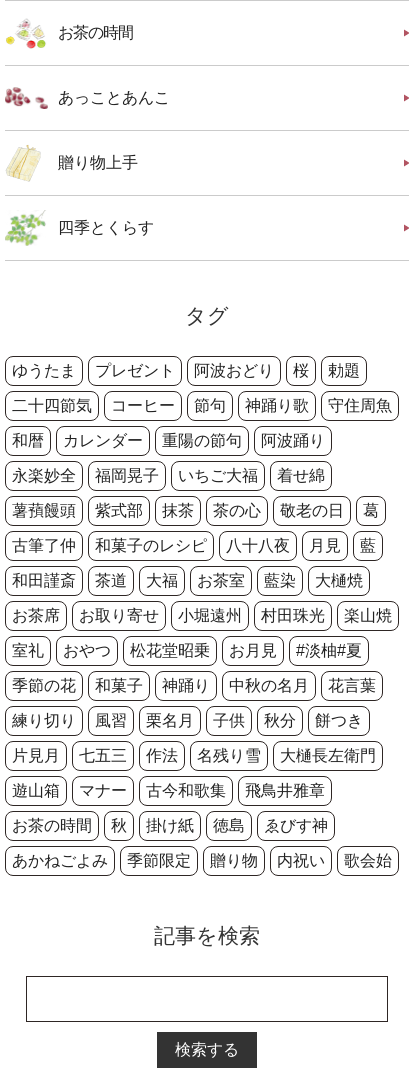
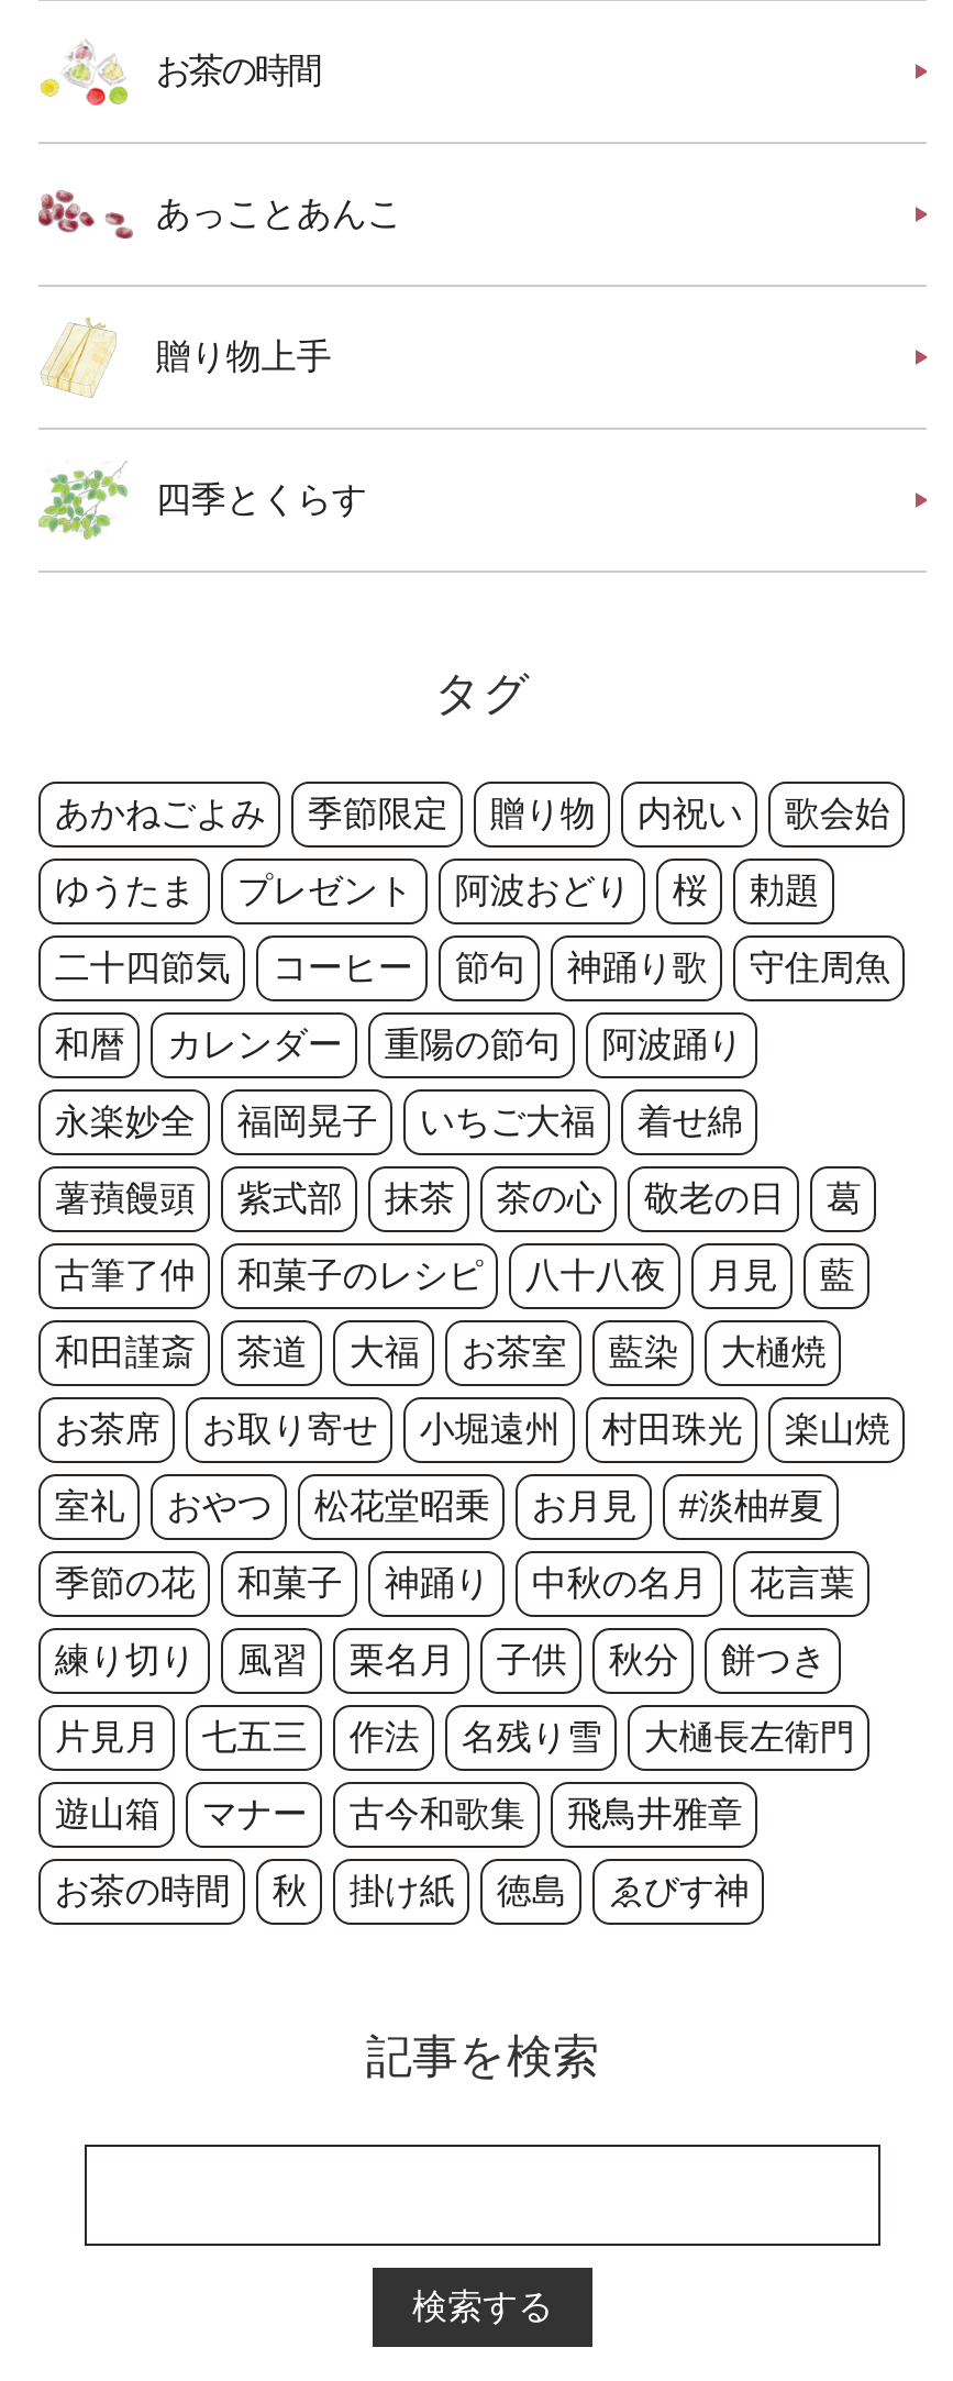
moved [12,362,392,834] -> [55,872,890,1910]: ゆうたま | プレゼント | 阿波おどり | ... | 掛け紙 | 徳島
moved [12,852,392,869] -> [55,795,890,833]: あかねごよみ | 季節限定 | 贈り物 | 内祝い | 歌会始

